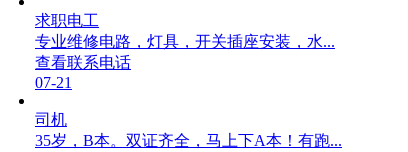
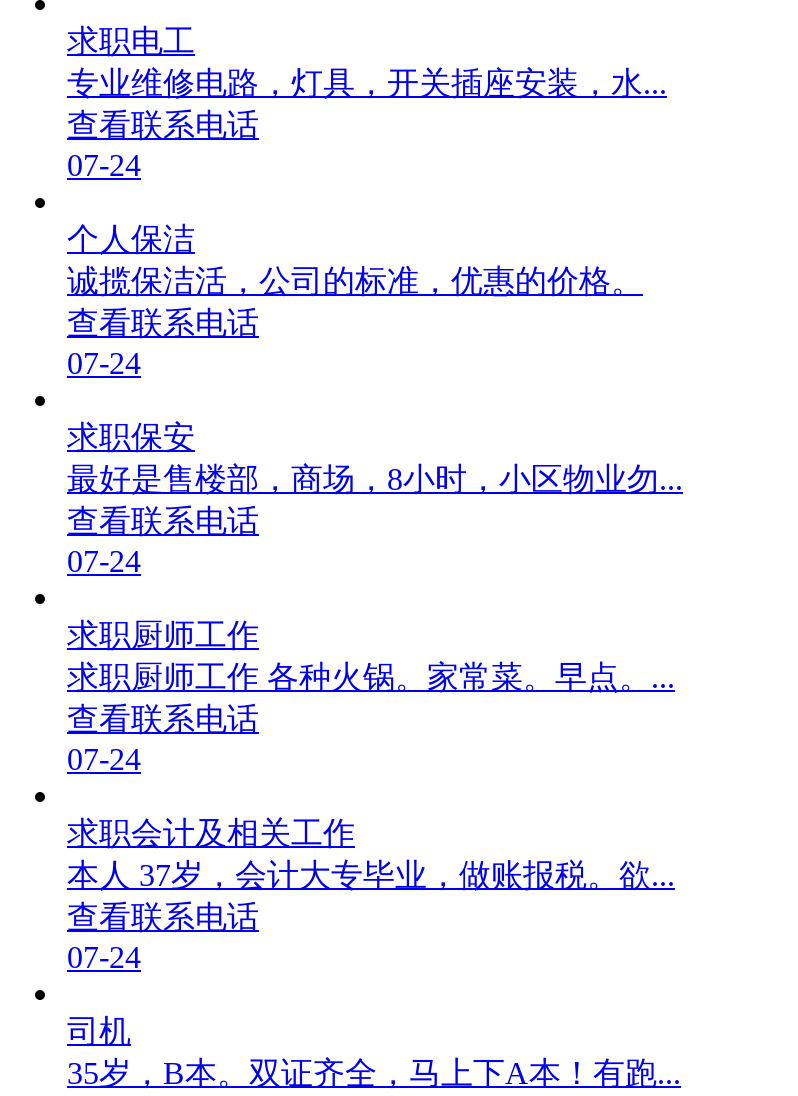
[35,74,72,91] 07-21 -> [67,148,683,974] 07-24 | 个人保洁 | 诚揽保洁活，公司的标准，优惠的价格。 | 查看联系电话 | 07-24 | 求职保安 | 最好是售楼部，商场，8小时，小区物业勿... | 查看联系电话 | 07-24 | 求职厨师工作 | 求职厨师工作 各种火锅。家常菜。早点。... | 查看联系电话 | 07-24 | 求职会计及相关工作 | 本人 37岁，会计大专毕业，做账报税。欲... | 查看联系电话 | 07-24

